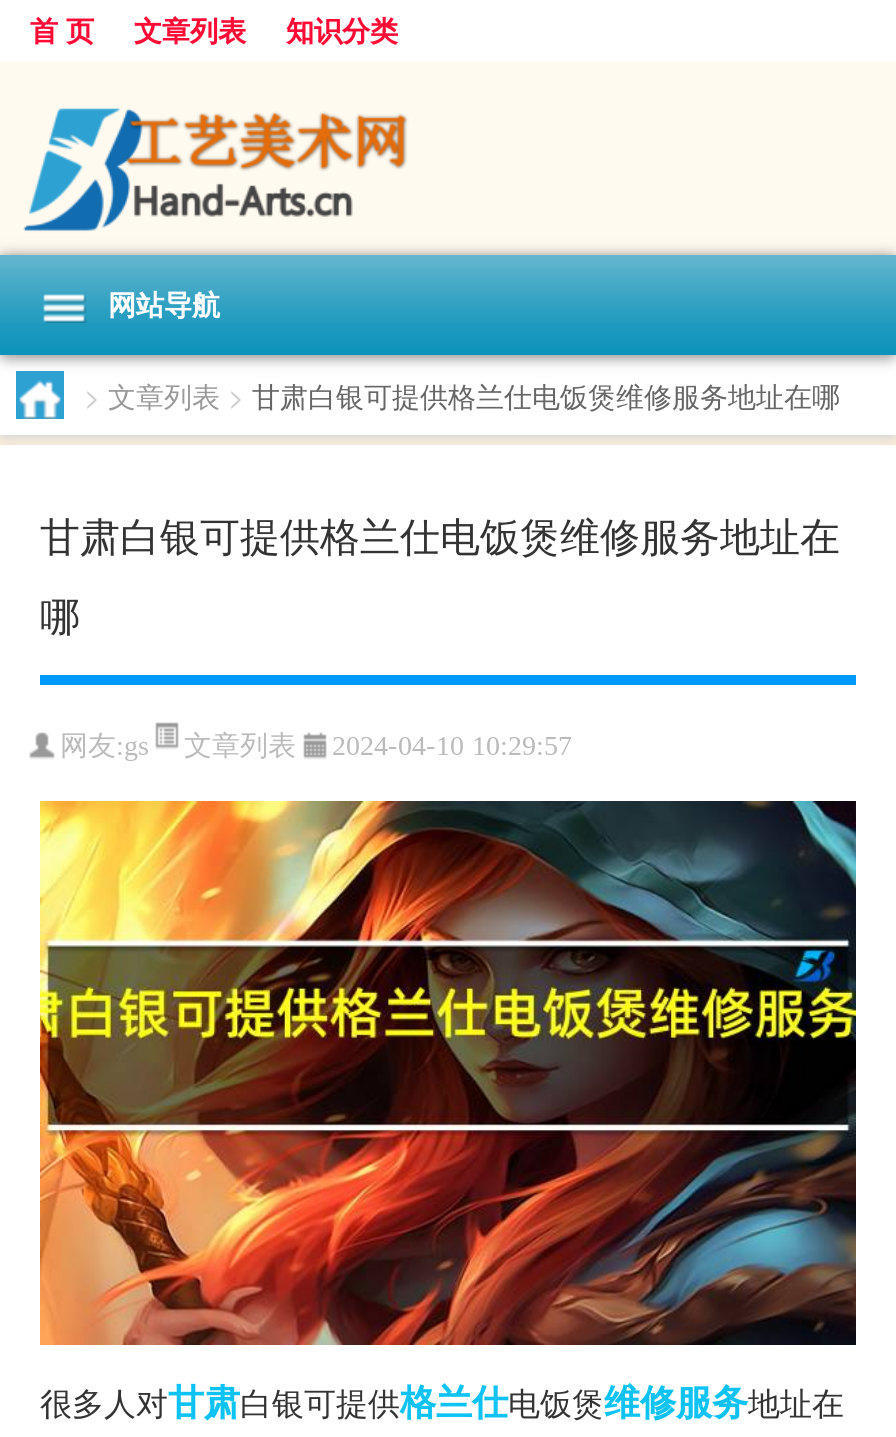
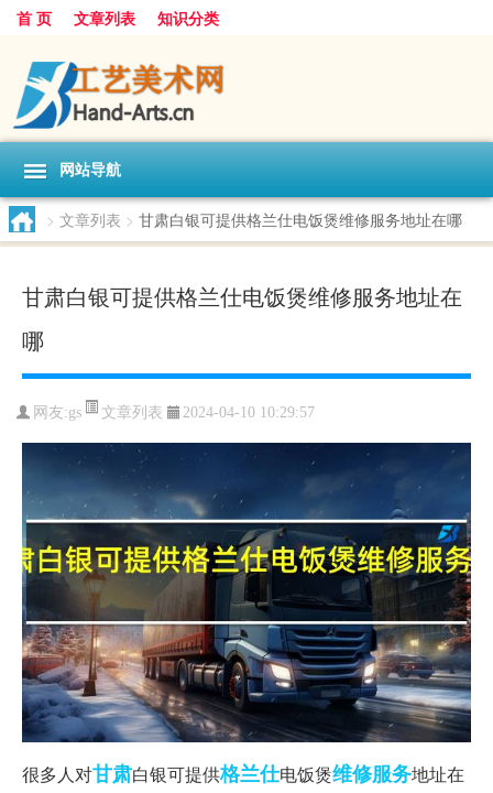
[38,799,858,1347] [image] -> [21,442,472,743] [image]

